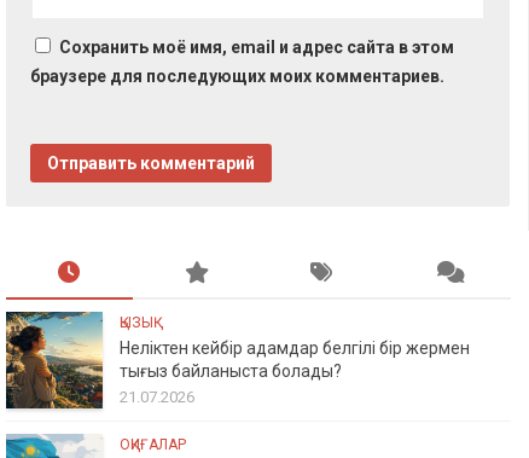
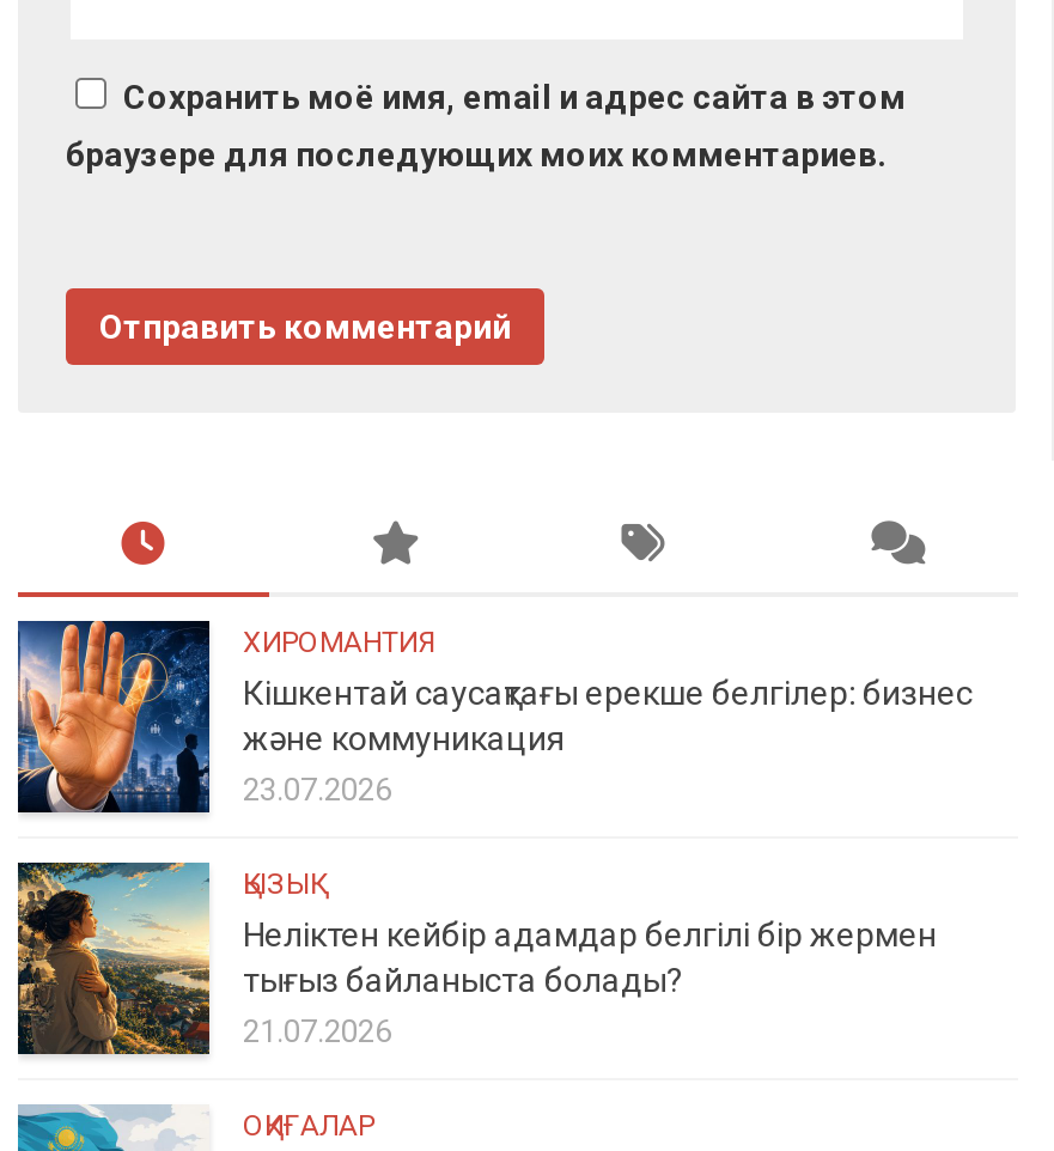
none -> [16,620,973,816] [image] | ХИРОМАНТИЯ | Кішкентай саусақтағы ерекше белгілер: бизнес | және коммуникация | 23.07.2026

